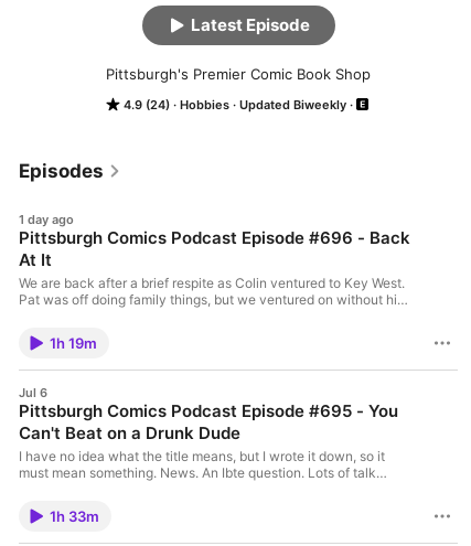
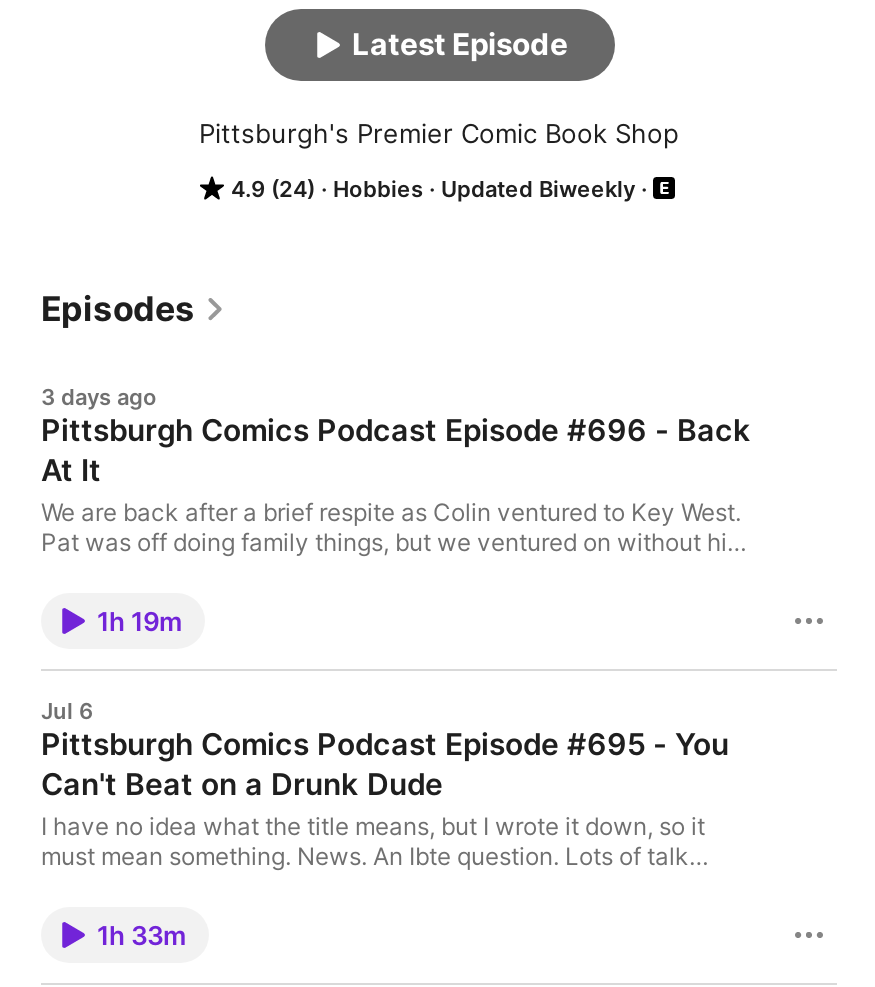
[19,212,74,227] 1 day ago -> [41,383,157,411] 3 days ago

